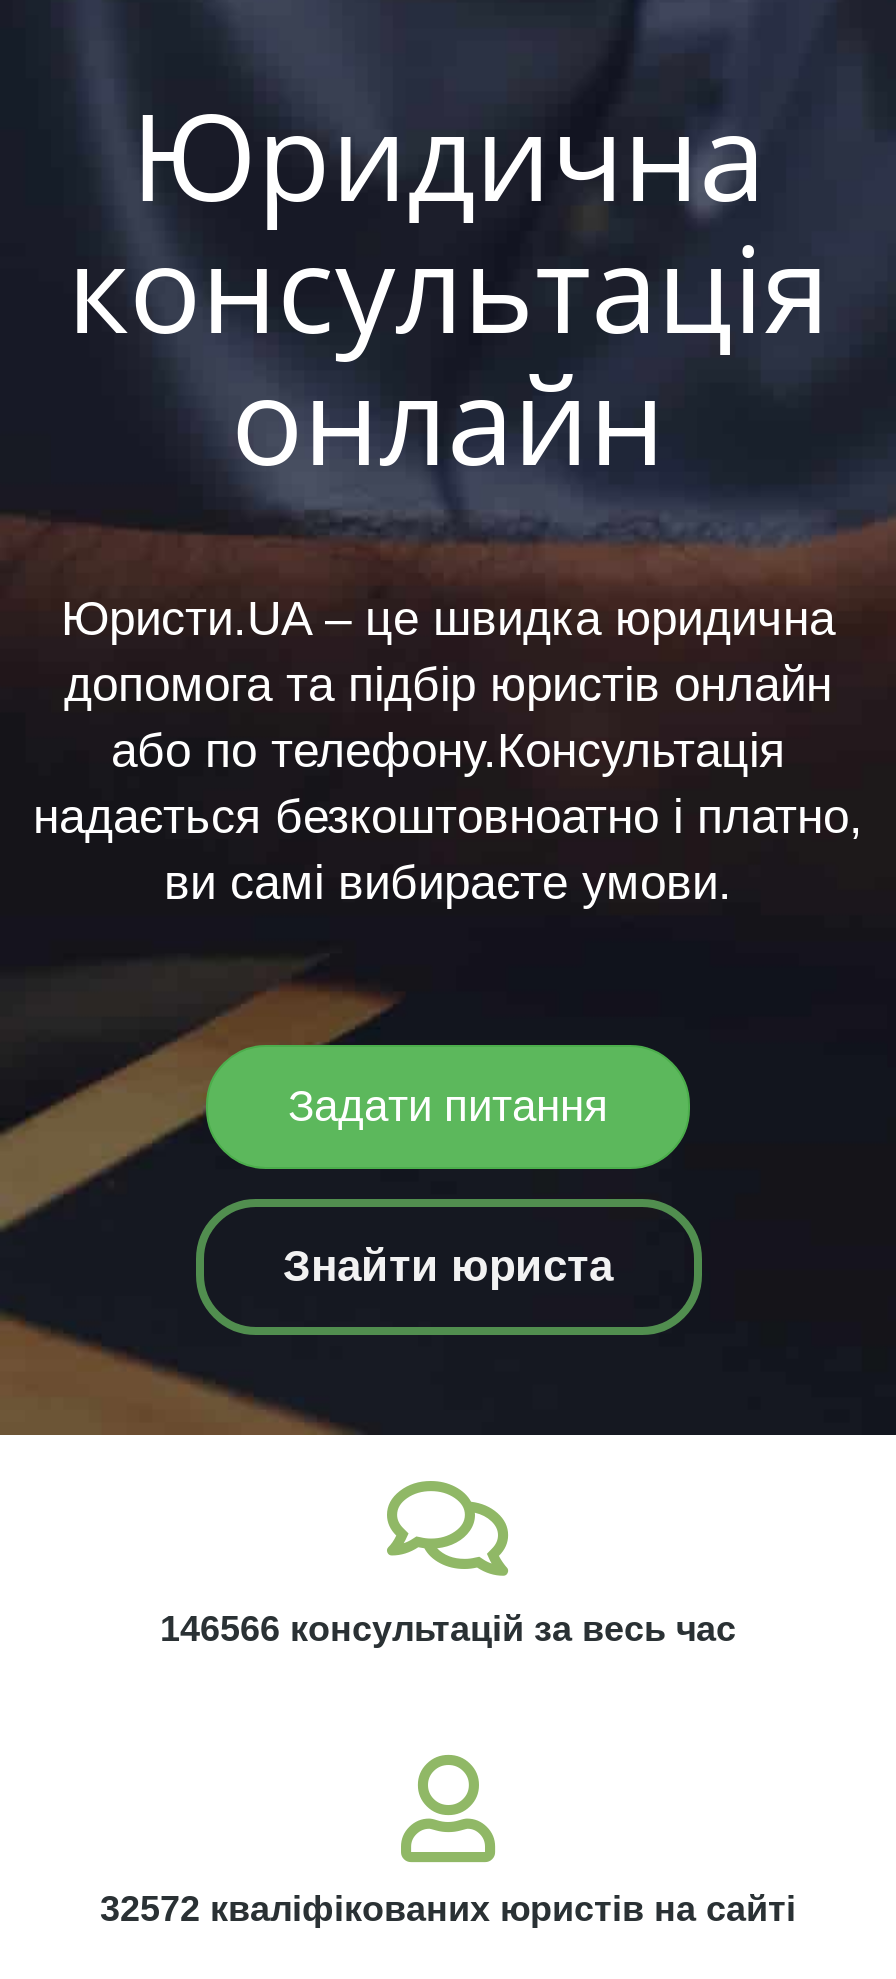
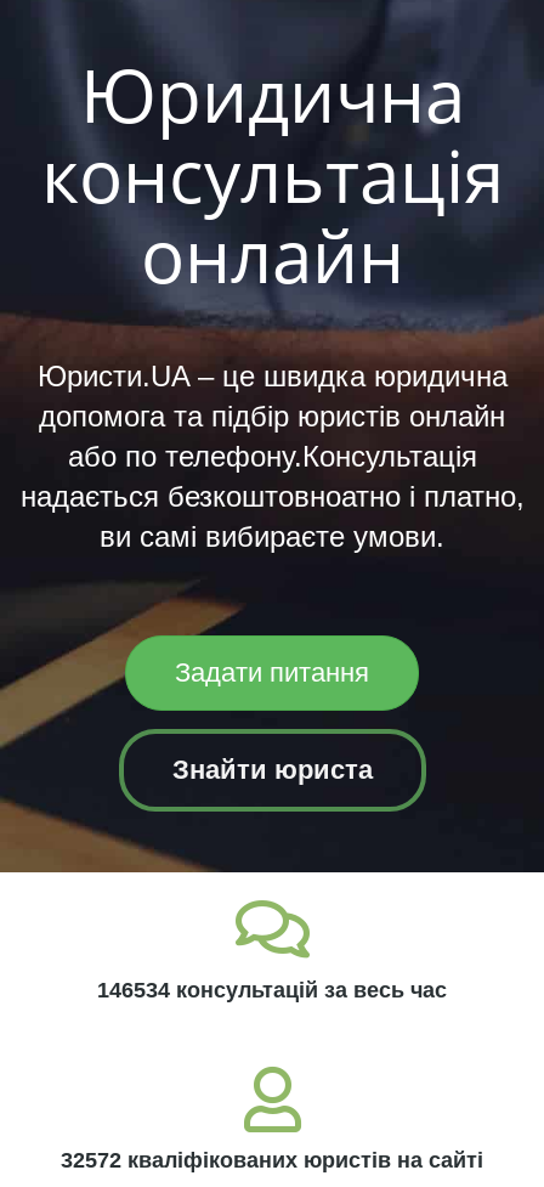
[160,1609,736,1649] 146566 консультацій за весь час -> [97,978,447,1002] 146534 консультацій за весь час

